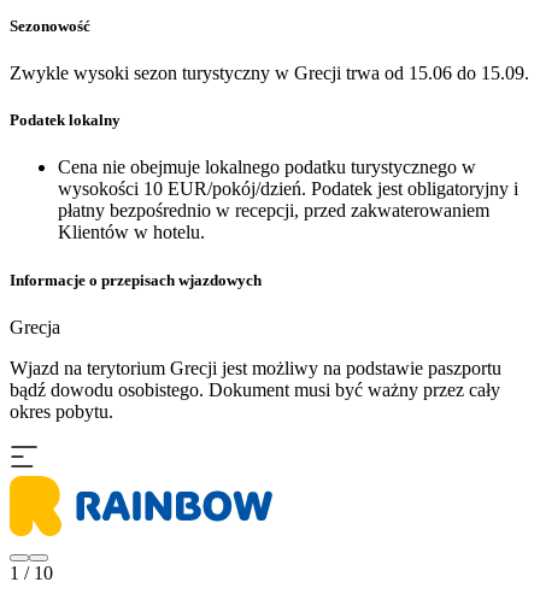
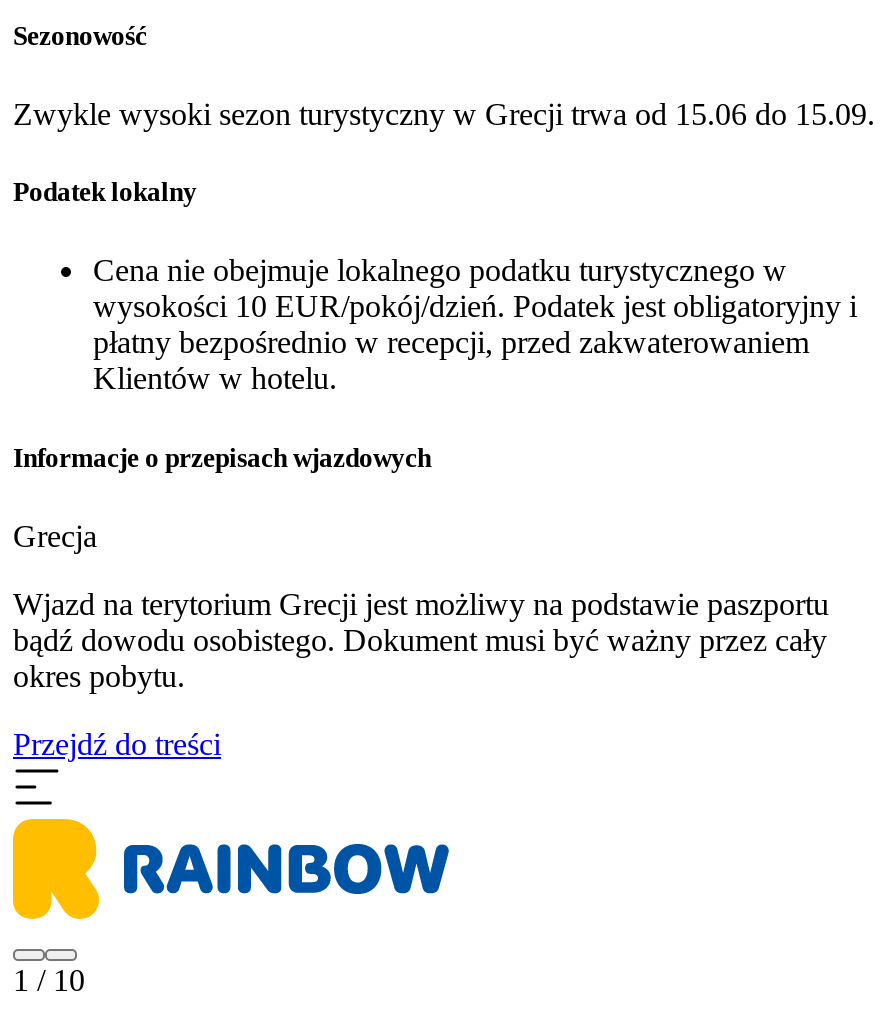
none -> [13,726,221,760] Przejdź do treści

